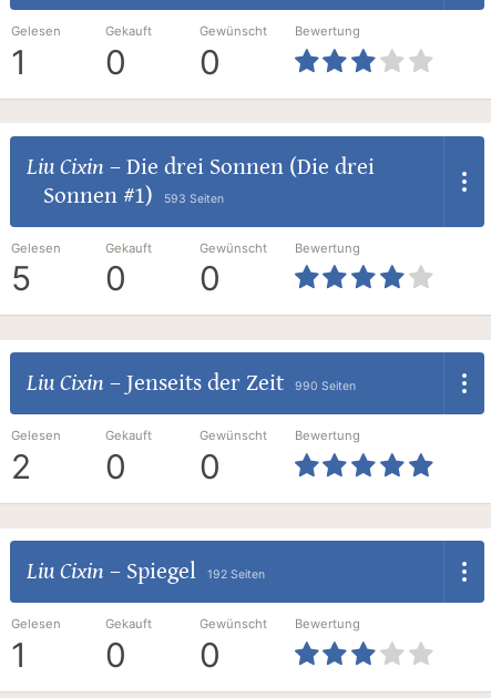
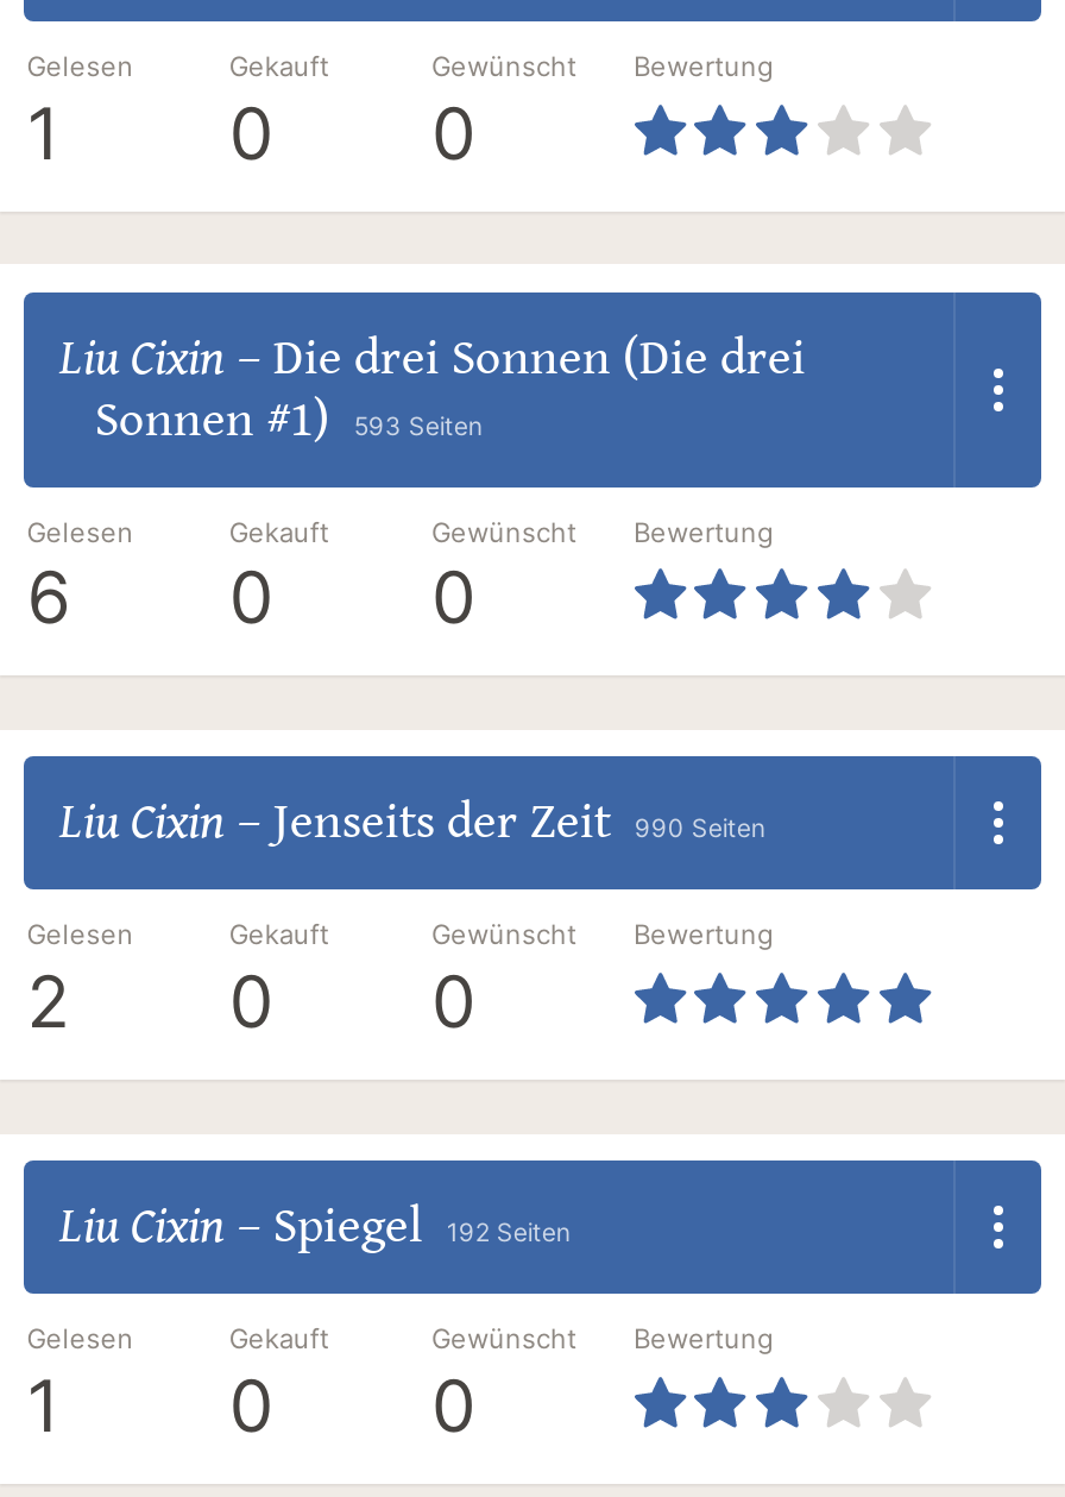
[11,258,221,298] 5 0 0 -> [27,555,476,640] 6 0 0

